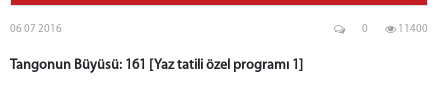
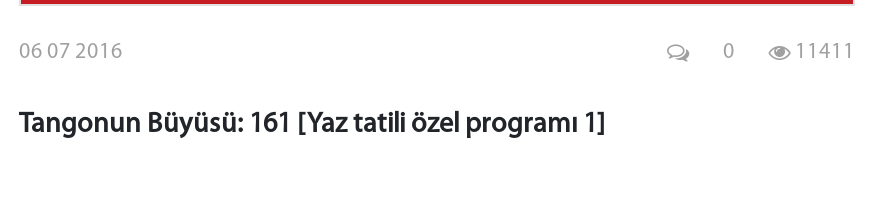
[398,24,428,35] 11400 -> [795,41,855,63] 11411

